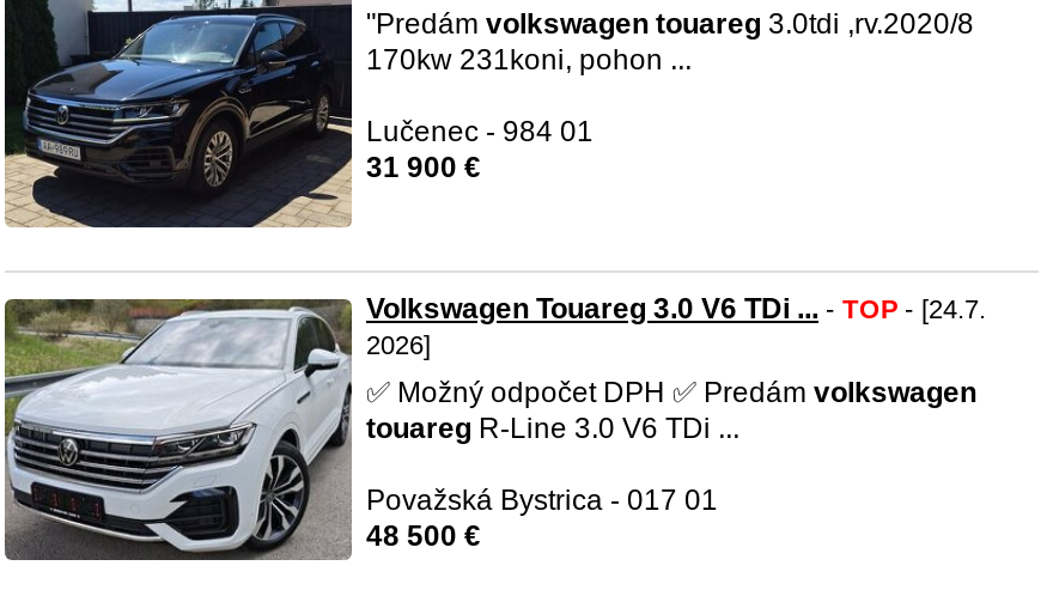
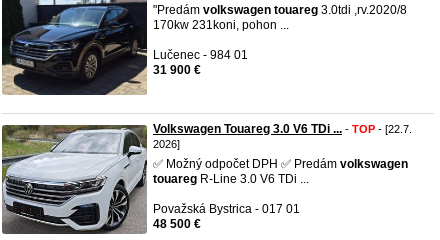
[366,292,986,326] Volkswagen Touareg 3.0 V6 TDi ... - TOP - [24.7. -> [153,122,412,136] Volkswagen Touareg 3.0 V6 TDi ... - TOP - [22.7.

